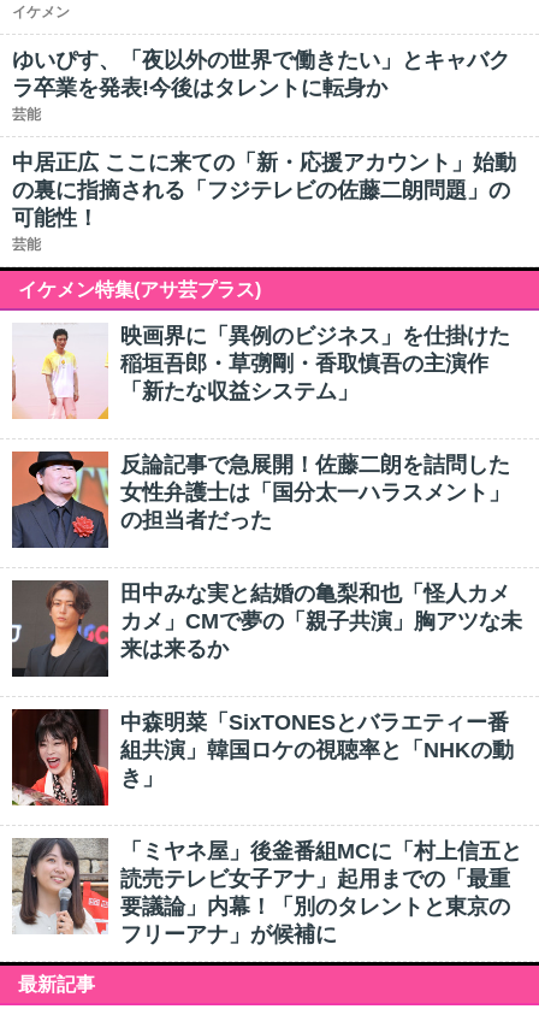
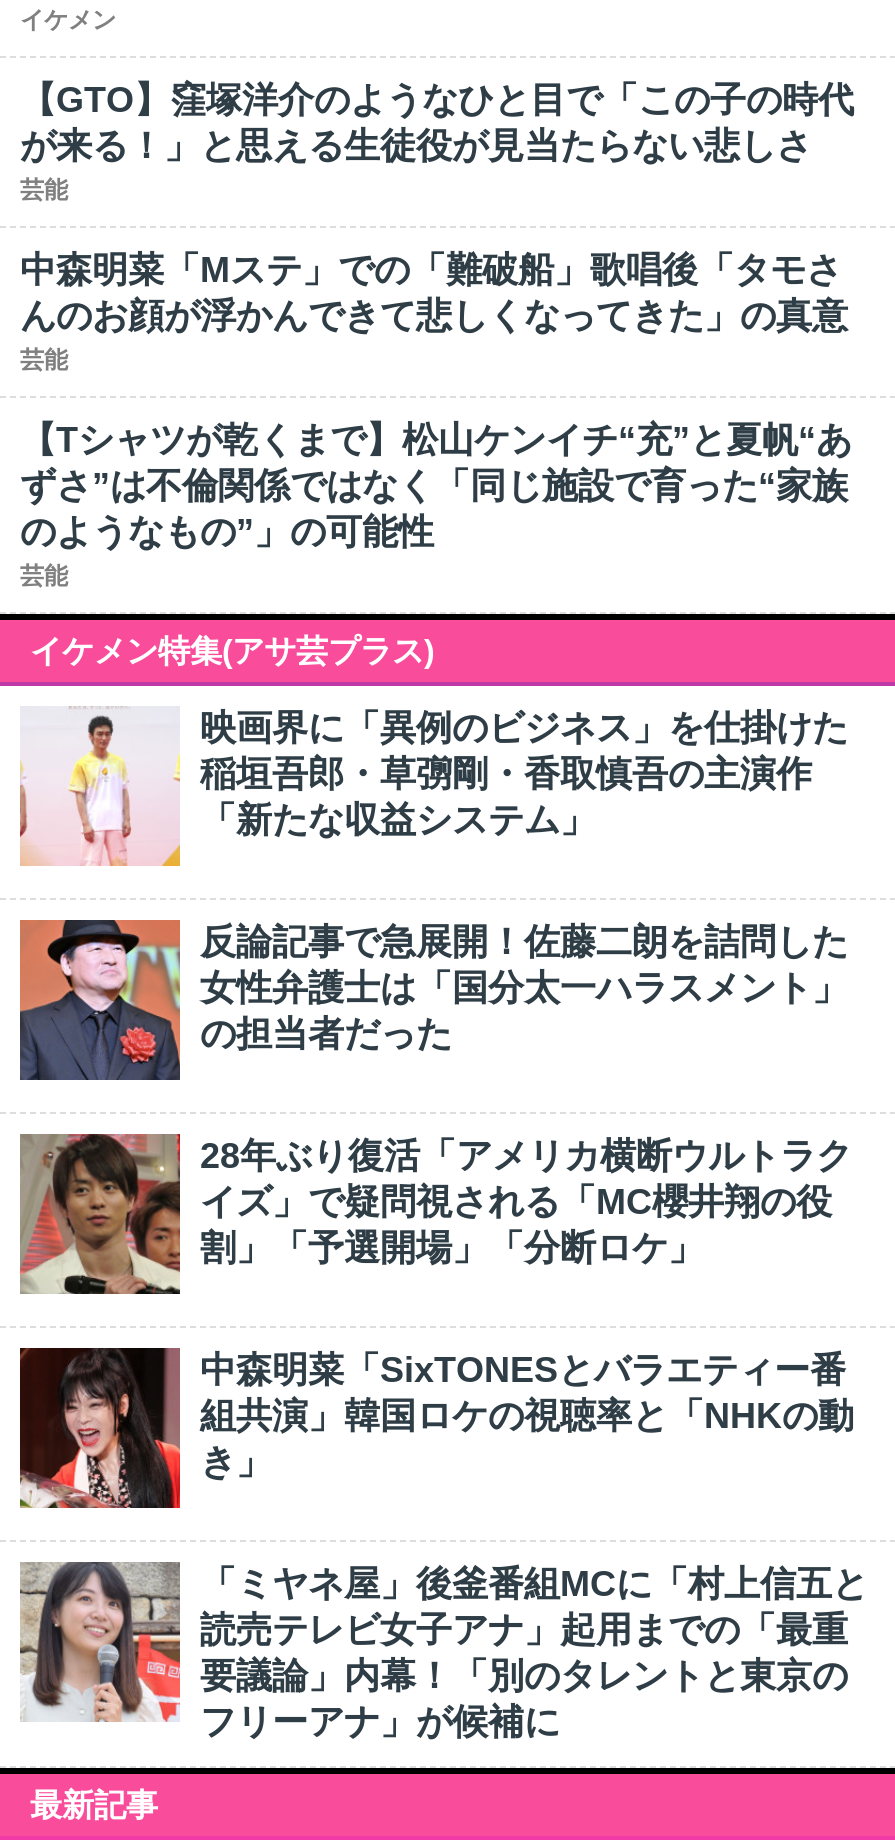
[12,48,510,100] ゆいぴす、「夜以外の世界で働きたい」とキャバク | ラ卒業を発表!今後はタレントに転身か -> [20,80,854,166] 【GTO】窪塚洋介のようなひと目で「この子の時代 | が来る！」と思える生徒役が見当たらない悲しさ
[12,151,516,230] 中居正広 ここに来ての「新・応援アカウント」始動 | の裏に指摘される「フジテレビの佐藤二朗問題」の | 可能性！ -> [20,250,852,552] 中森明菜「Mステ」での「難破船」歌唱後「タモさ | んのお顔が浮かんできて悲しくなってきた」の真意 | 芸能 | 【Tシャツが乾くまで】松山ケンイチ“充”と夏帆“あ | ずさ”は不倫関係ではなく「同じ施設で育った“家族 | のようなもの”」の可能性
[11,580,522,678] [image] | 田中みな実と結婚の亀梨和也「怪人カメ | カメ」CMで夢の「親子共演」胸アツな未 | 来は来るか -> [18,1134,852,1296] [image] | 28年ぶり復活「アメリカ横断ウルトラク | イズ」で疑問視される「MC櫻井翔の役 | 割」「予選開場」「分断ロケ」

